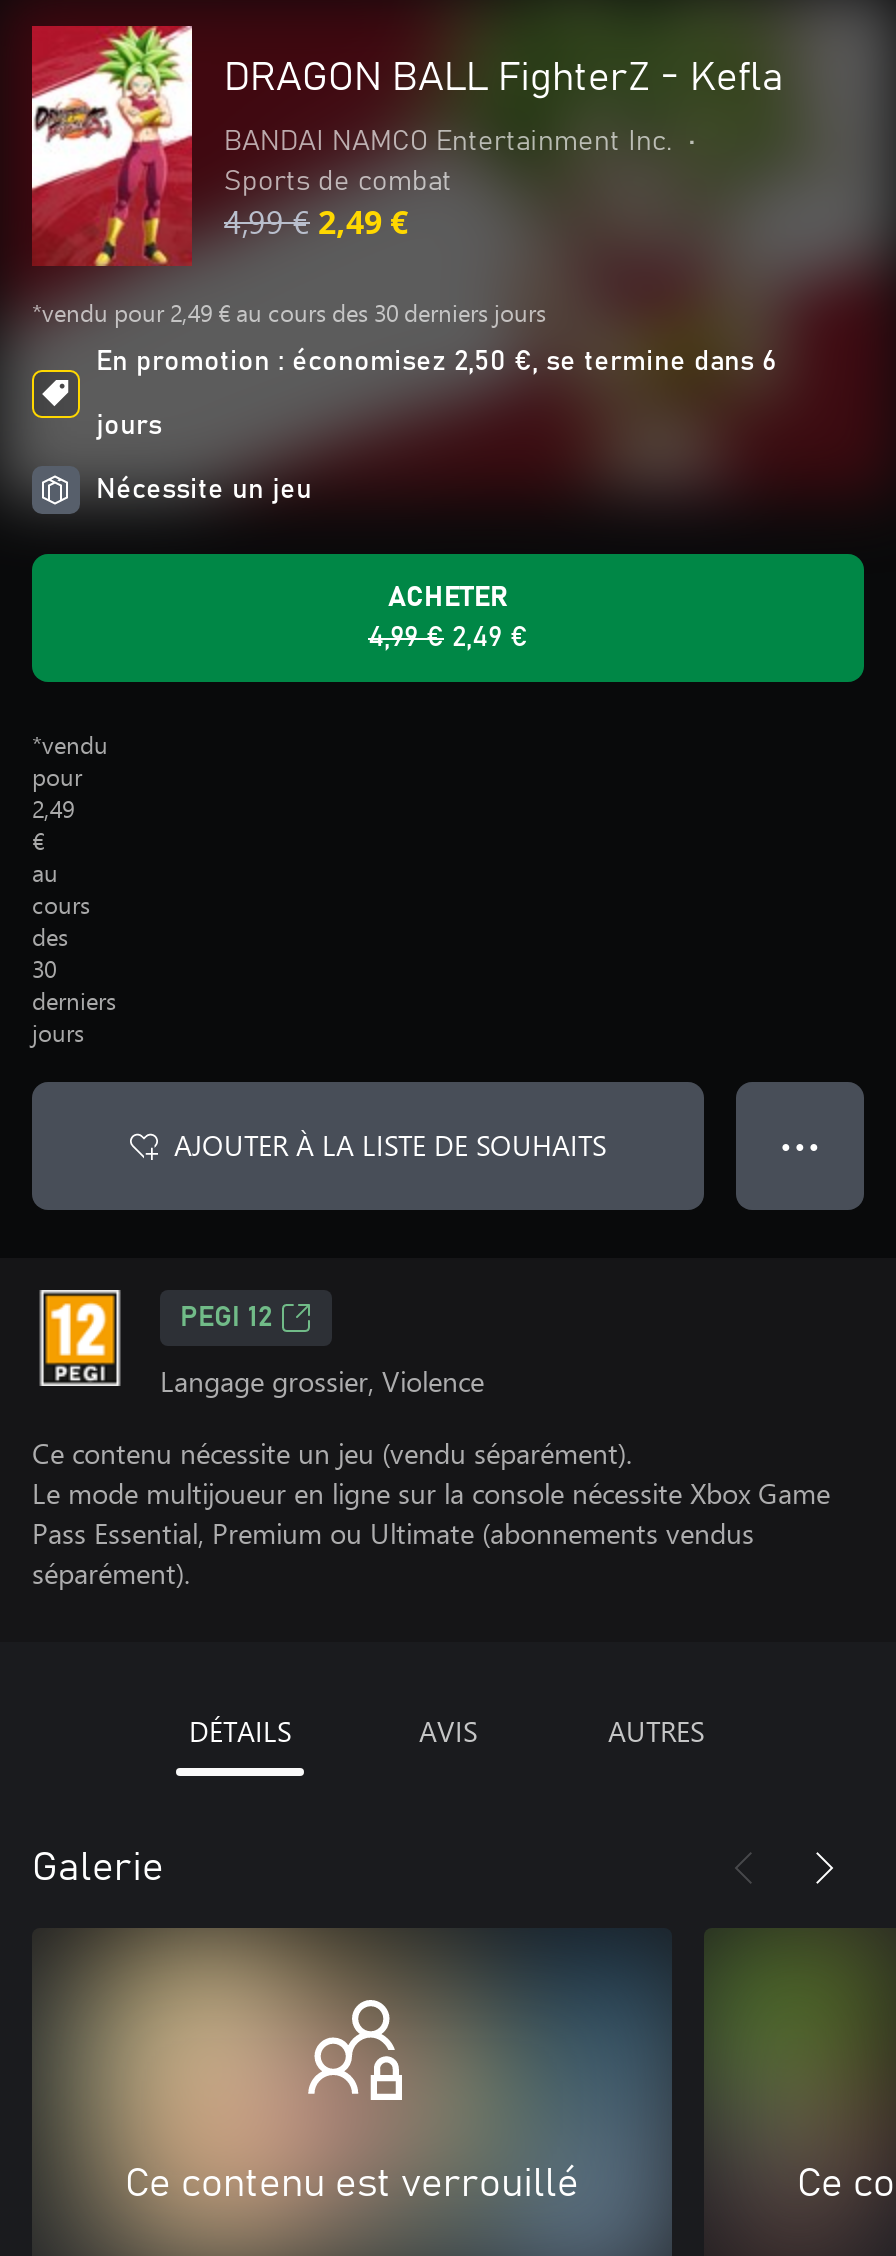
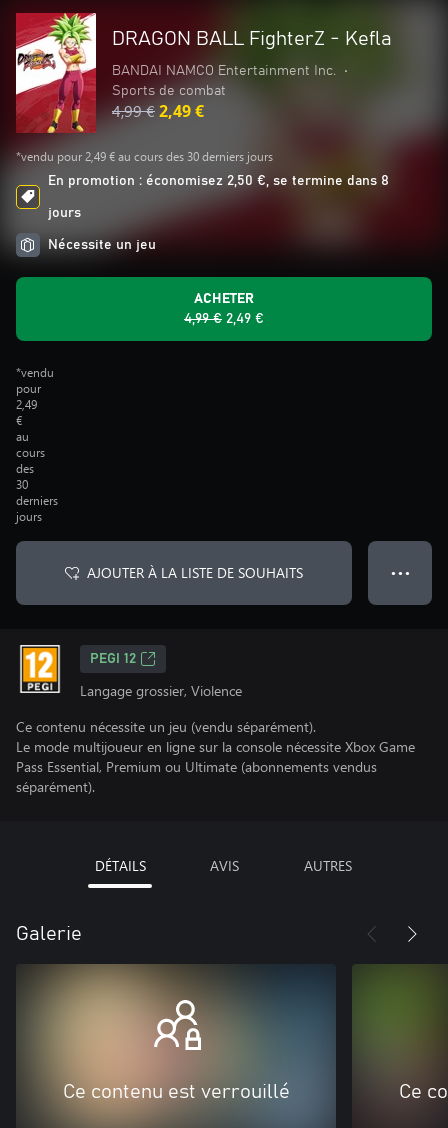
[96,348,776,376] En promotion : économisez 2,50 €, se termine dans 6 -> [48,174,389,188] En promotion : économisez 2,50 €, se termine dans 8

